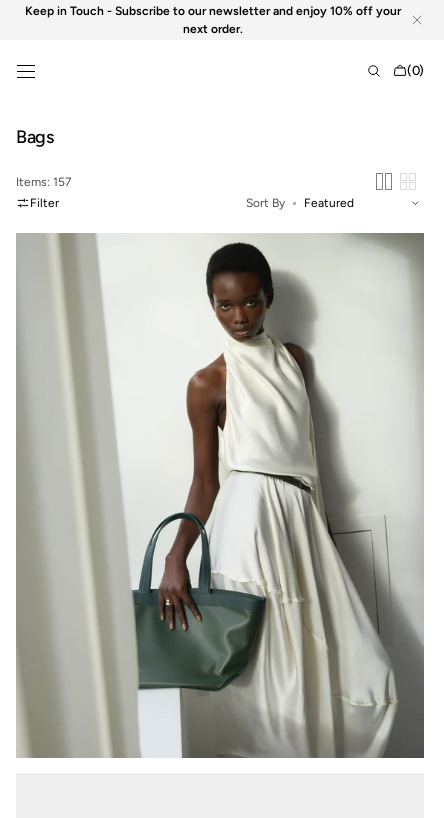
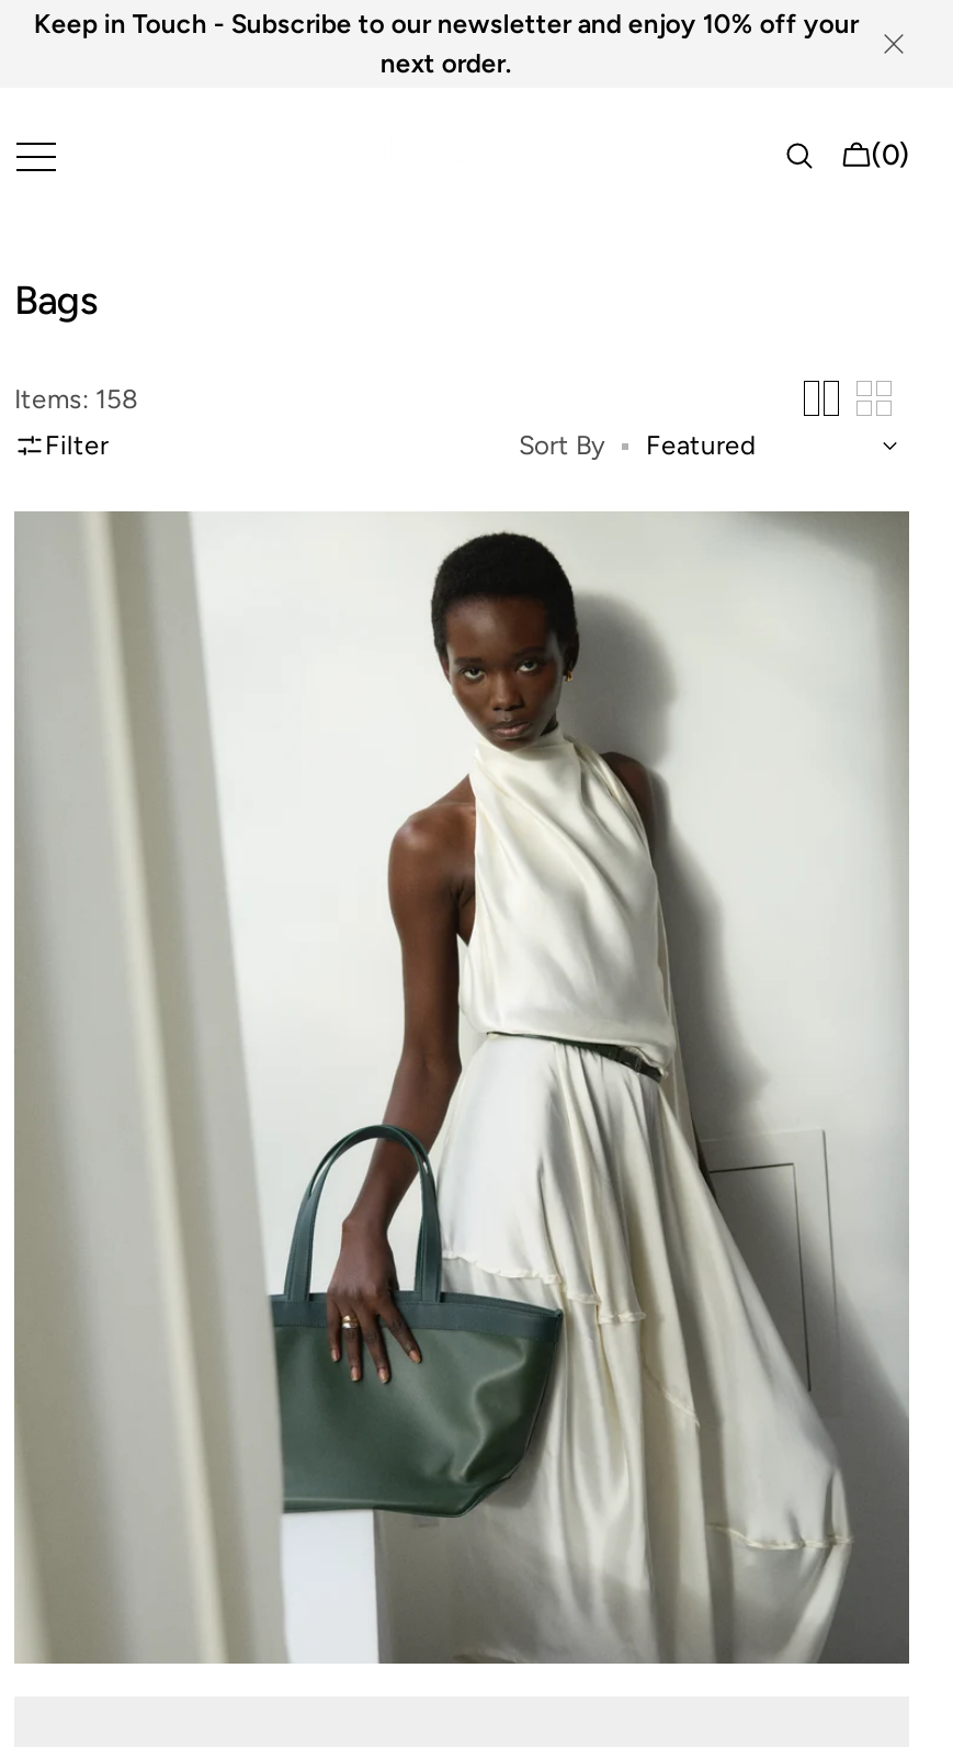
[16,174,71,188] Items: 157 -> [14,383,137,414] Items: 158

